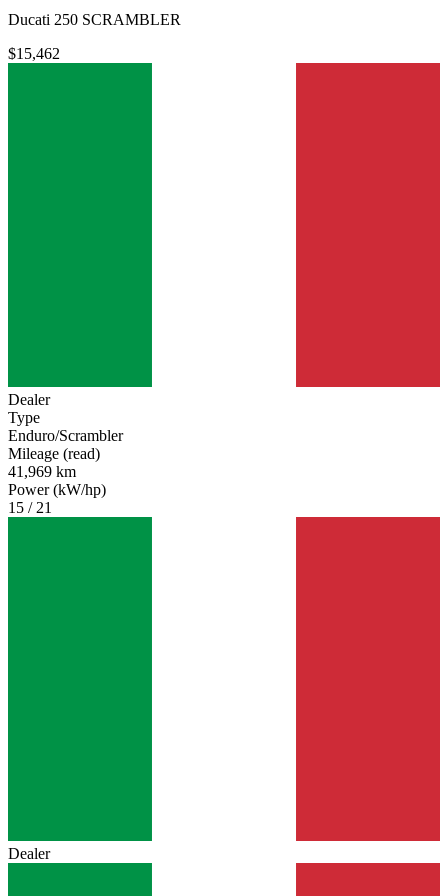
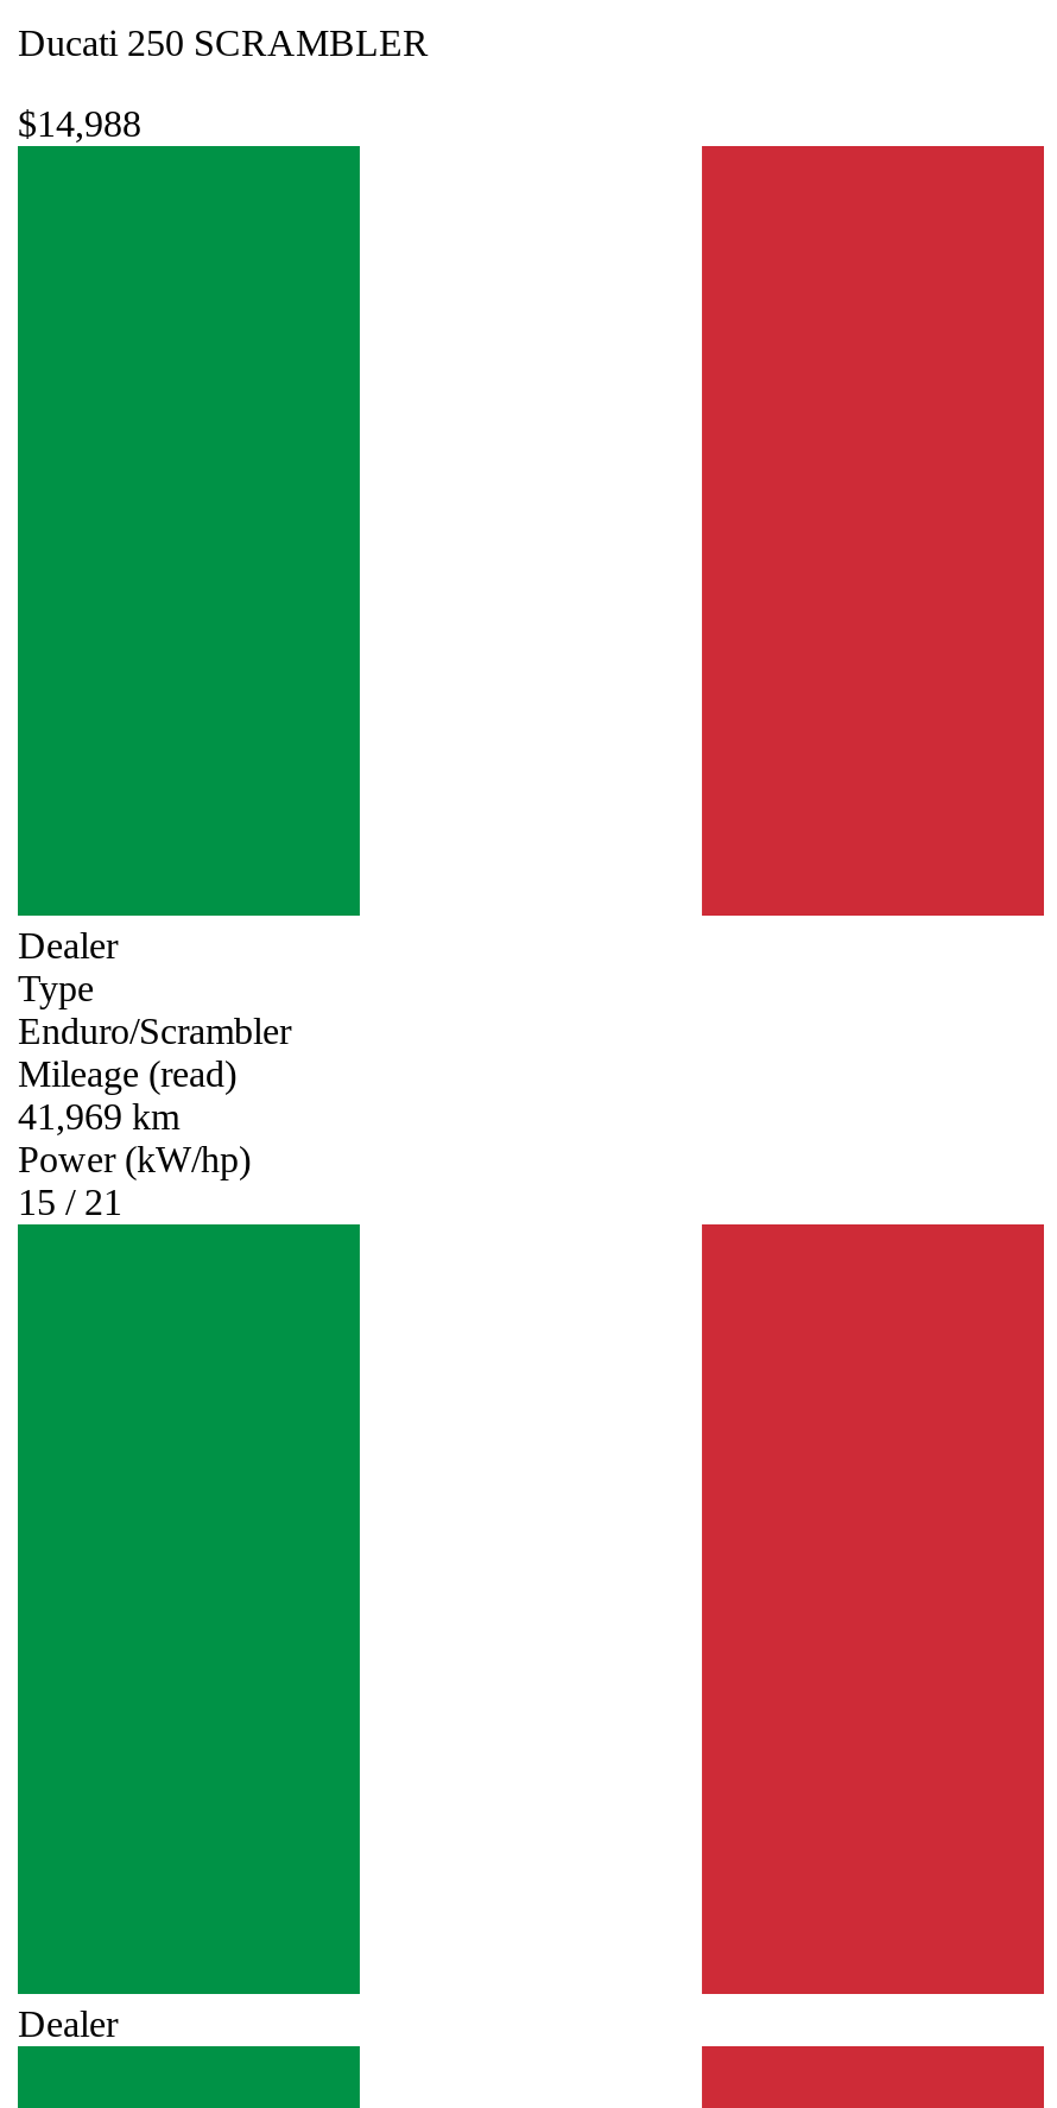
[8,45,60,62] $15,462 -> [18,102,141,142] $14,988

